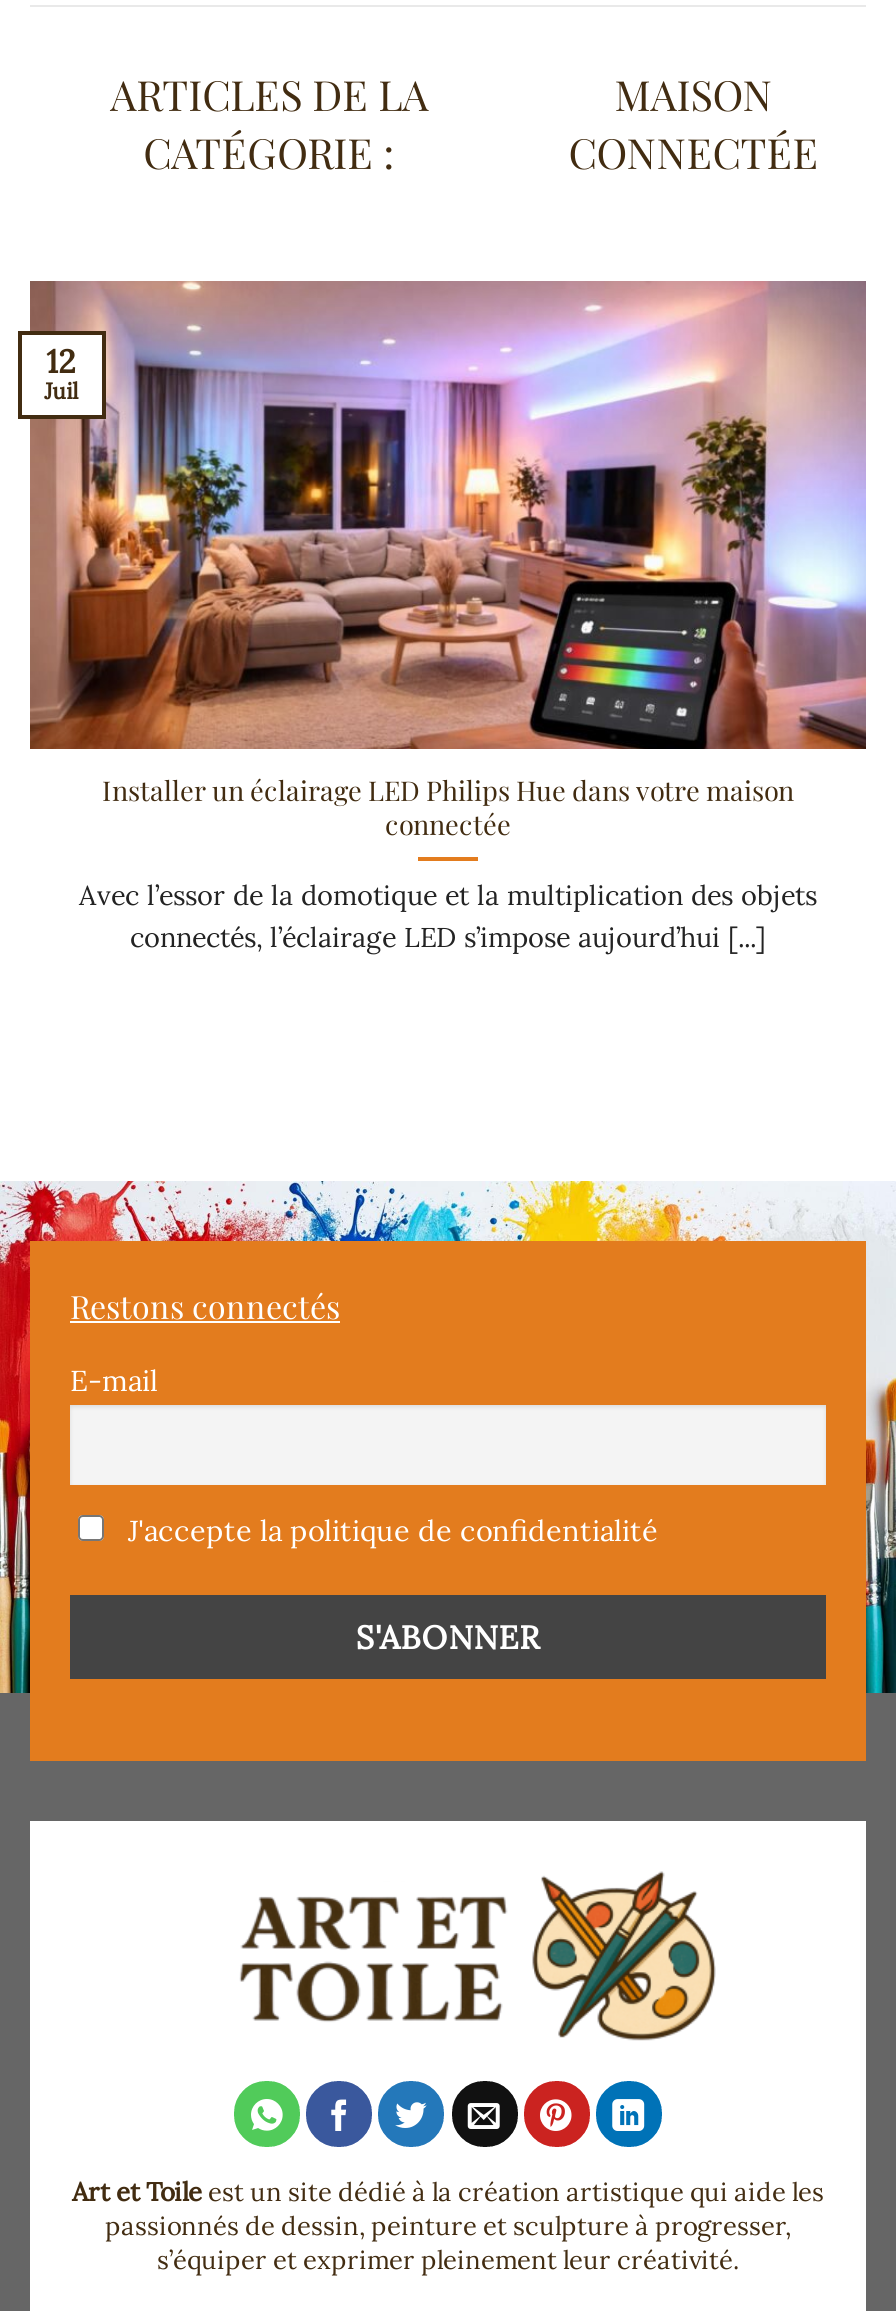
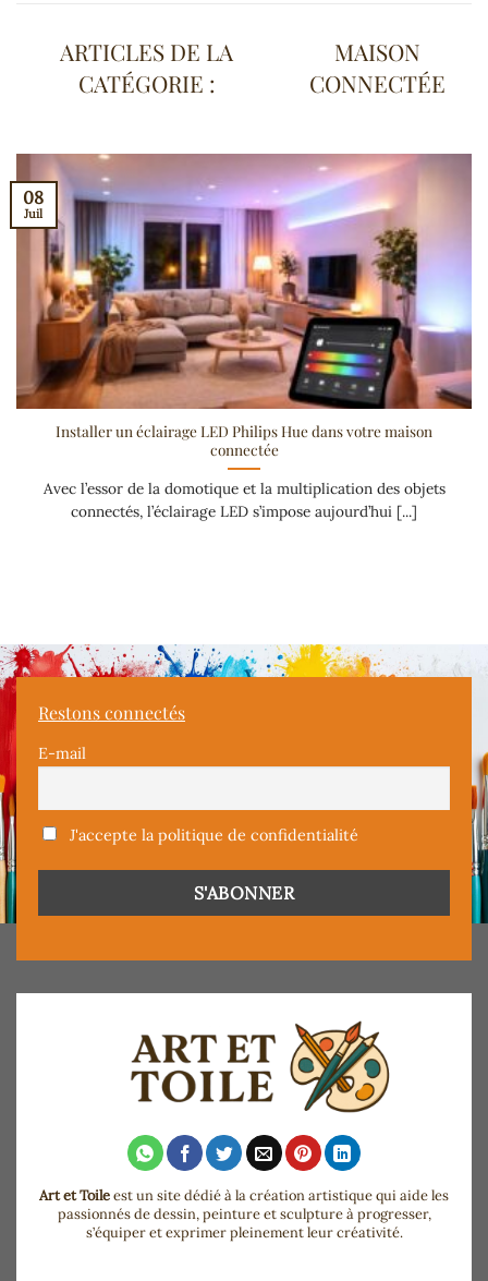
[46,341,76,381] 12 -> [23,187,44,208] 08

